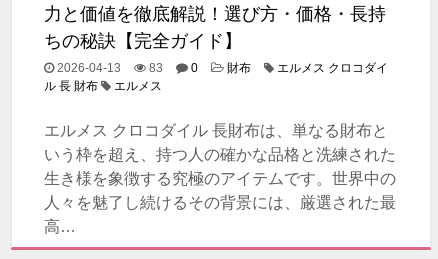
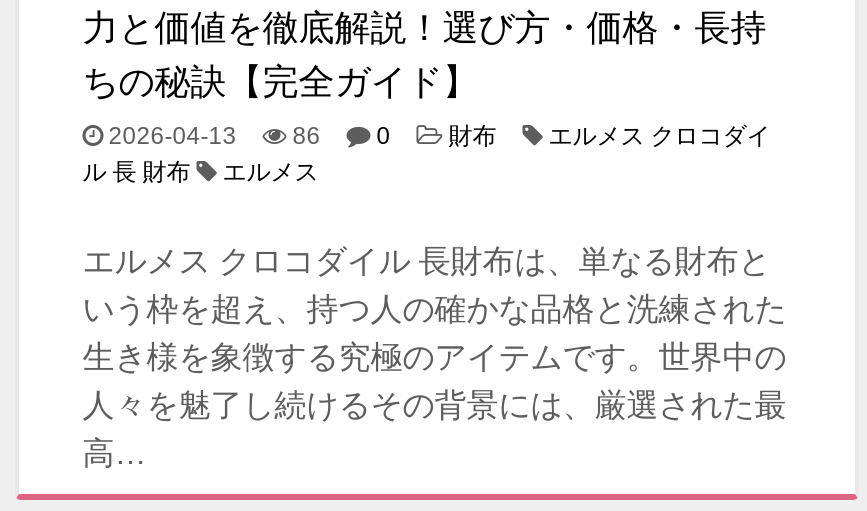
[54,61,163,75] 2026-04-13 83 -> [103,121,321,149] 2026-04-13 86

